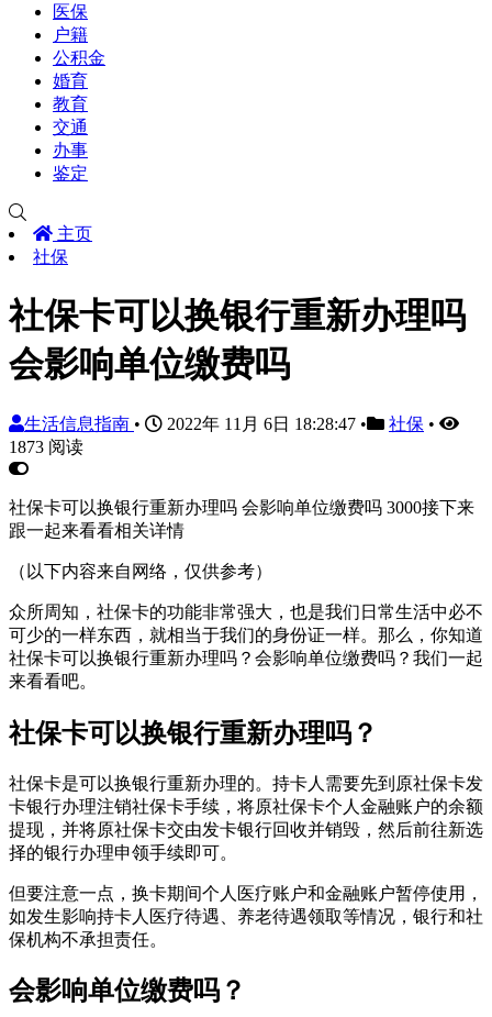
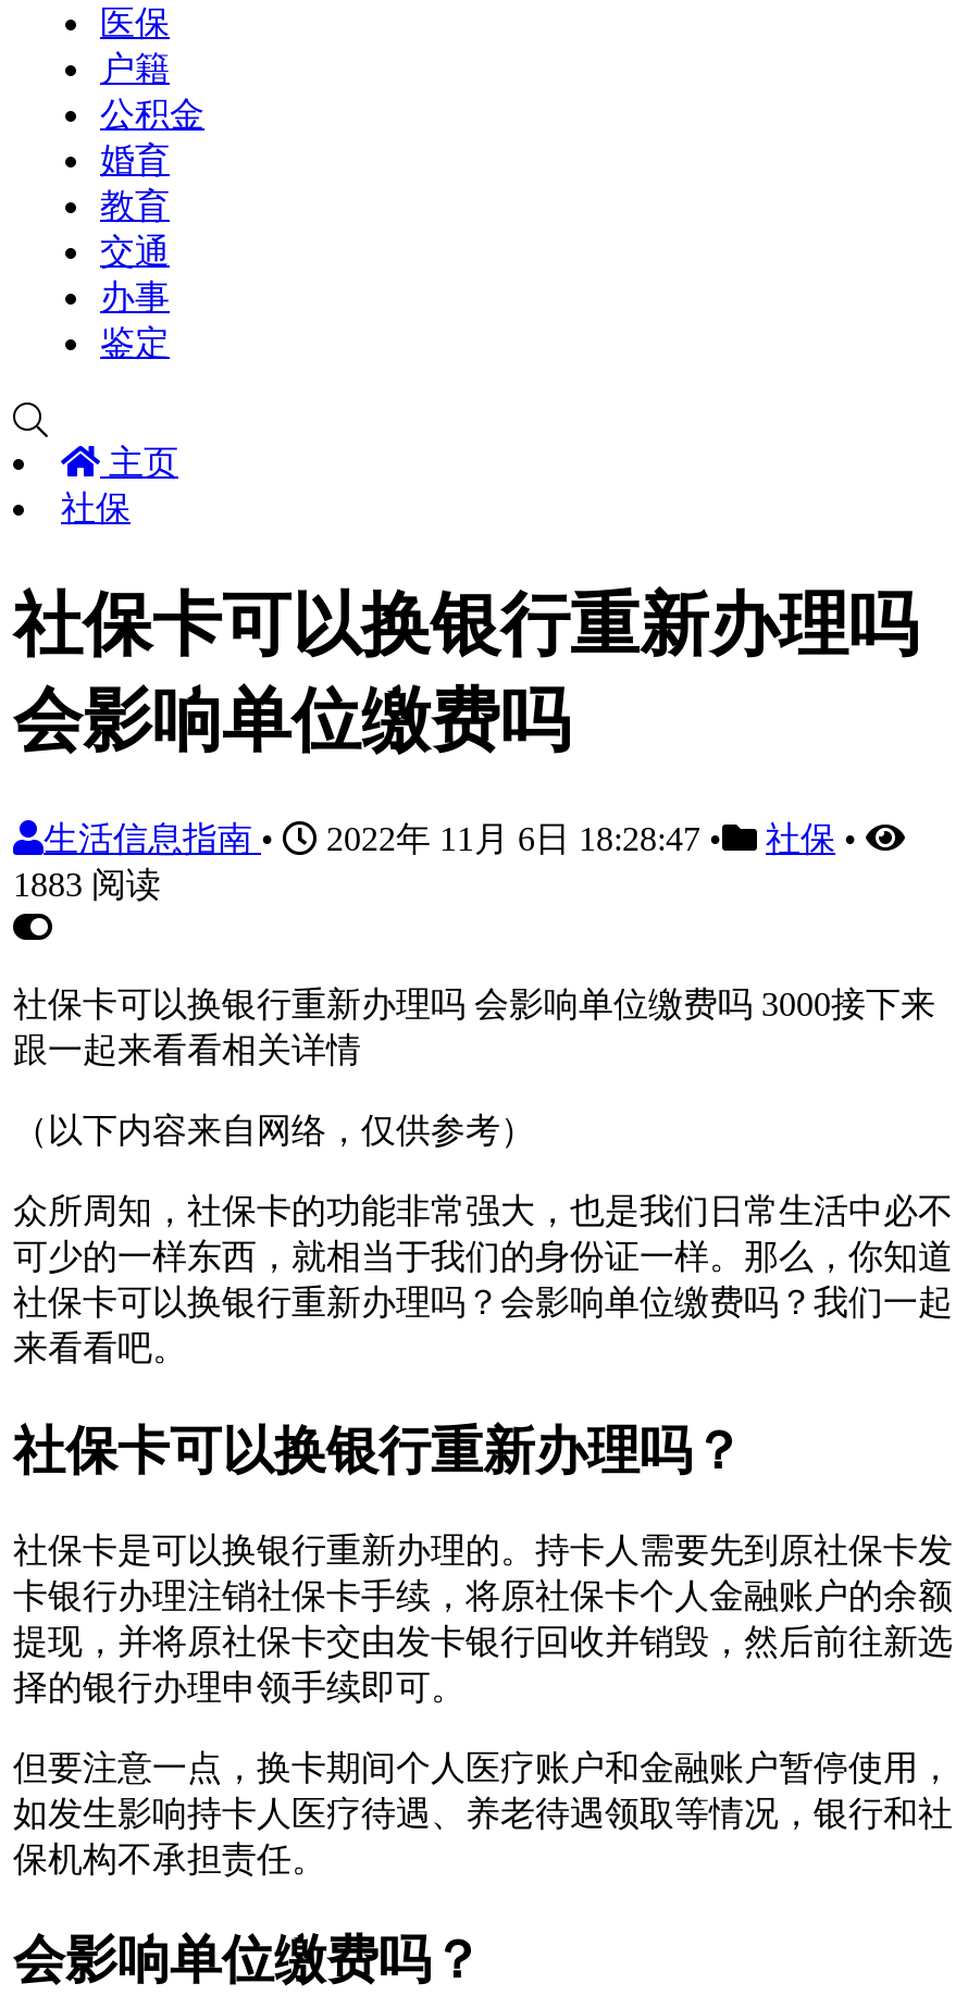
[9,437,83,456] 1873 阅读 -> [13,865,161,902] 1883 阅读

